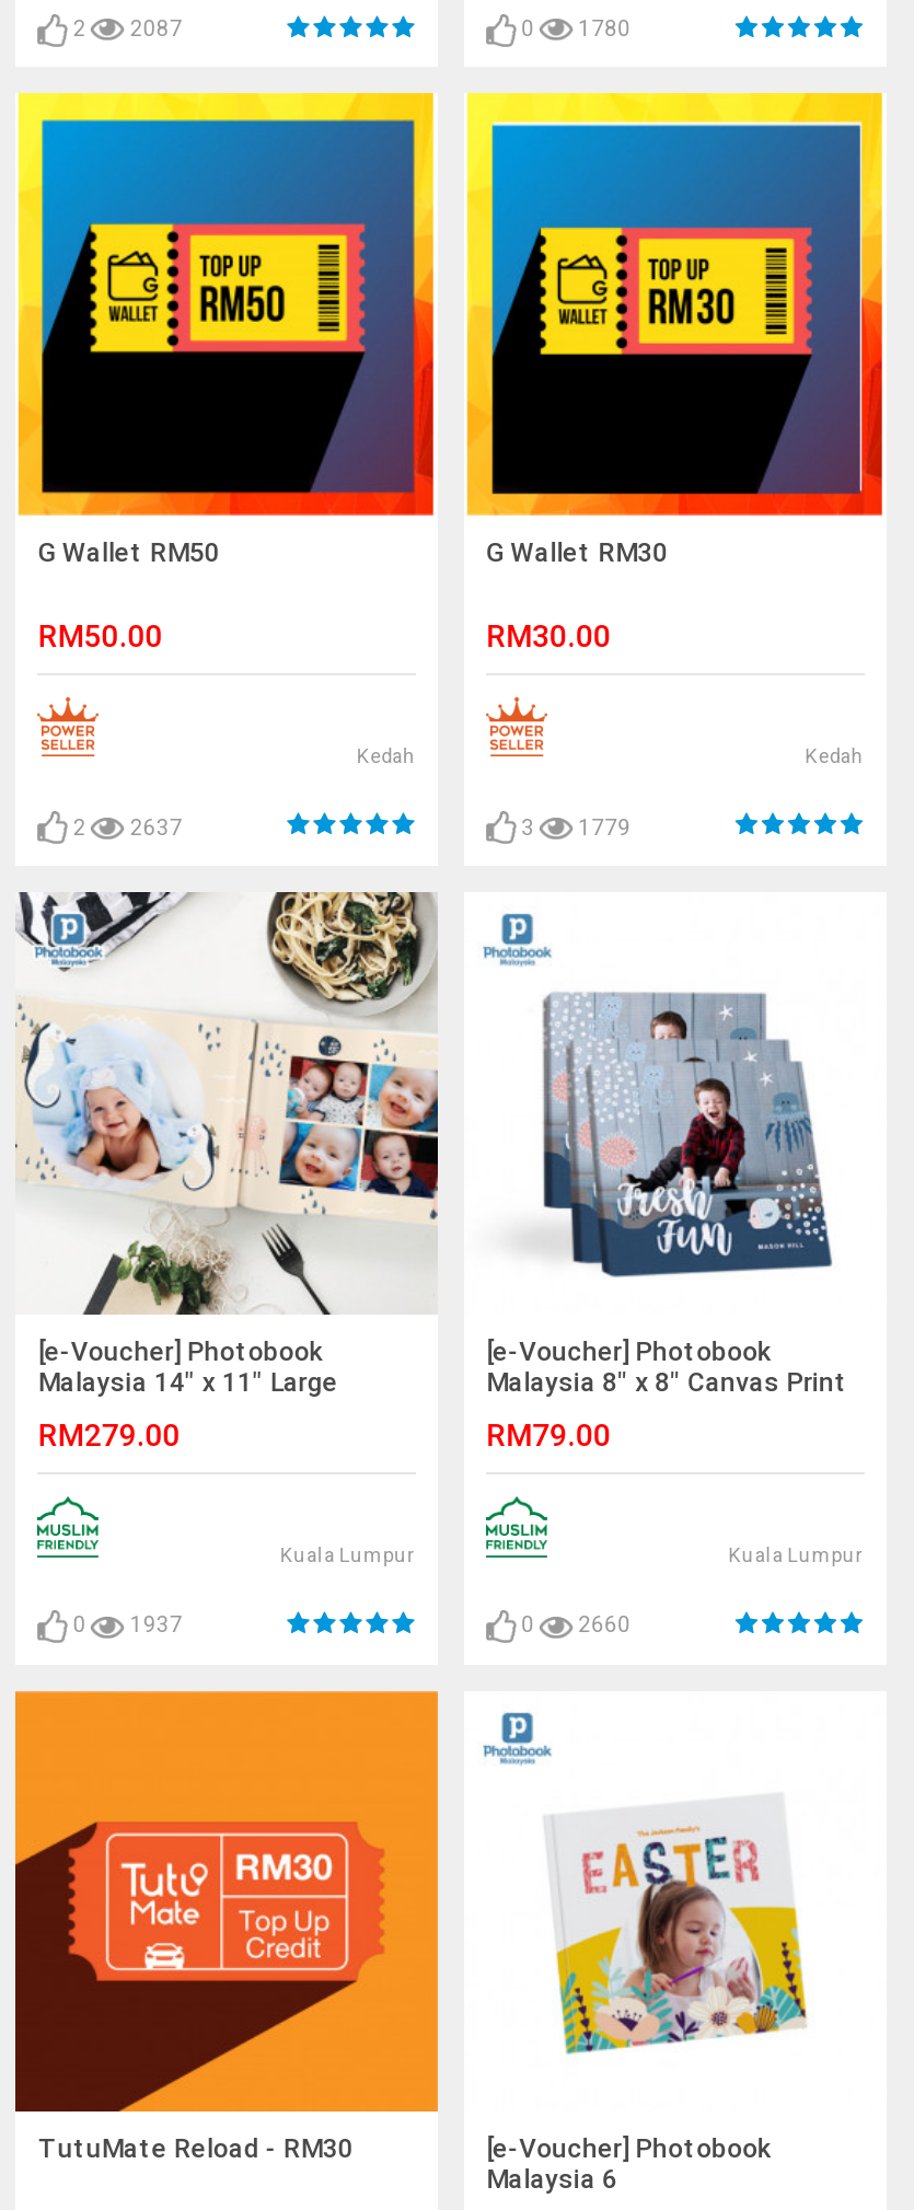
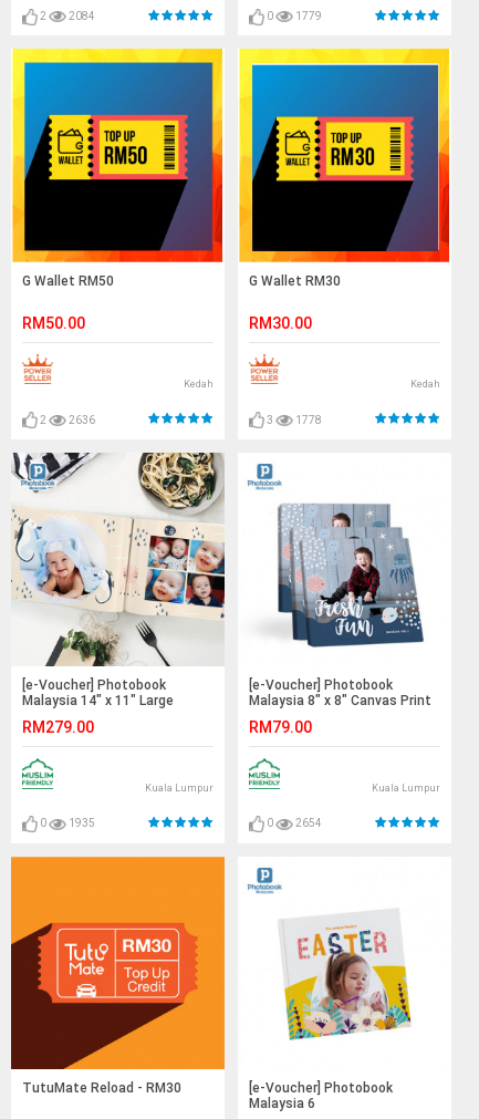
[69,16,183,40] 2 2087 -> [38,10,96,22] 2 2084
[517,16,631,40] 0 1780 -> [265,10,322,22] 0 1779
[69,814,183,838] 2 2637 -> [38,413,96,426] 2 2636
[517,814,631,838] 3 1779 -> [265,413,322,426] 3 1778
[69,1613,183,1637] 0 1937 -> [38,817,96,829] 0 1935
[517,1613,631,1637] 0 2660 -> [265,817,322,829] 0 2654

